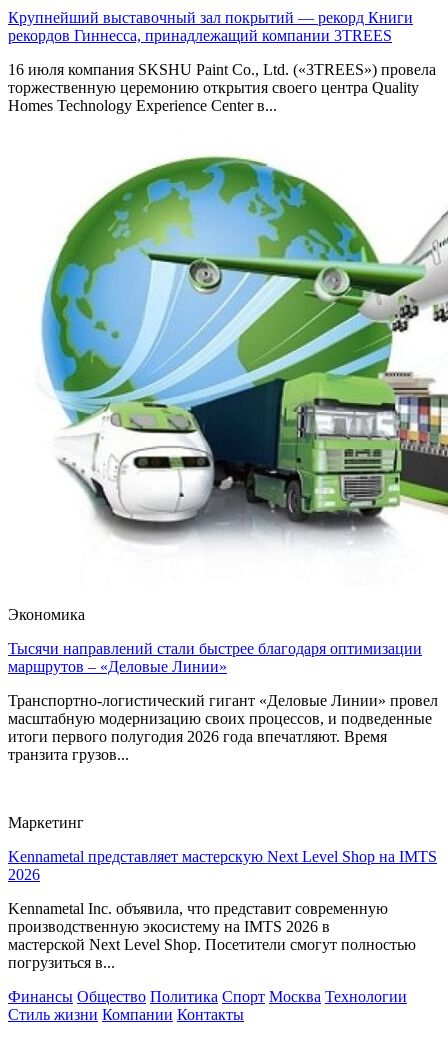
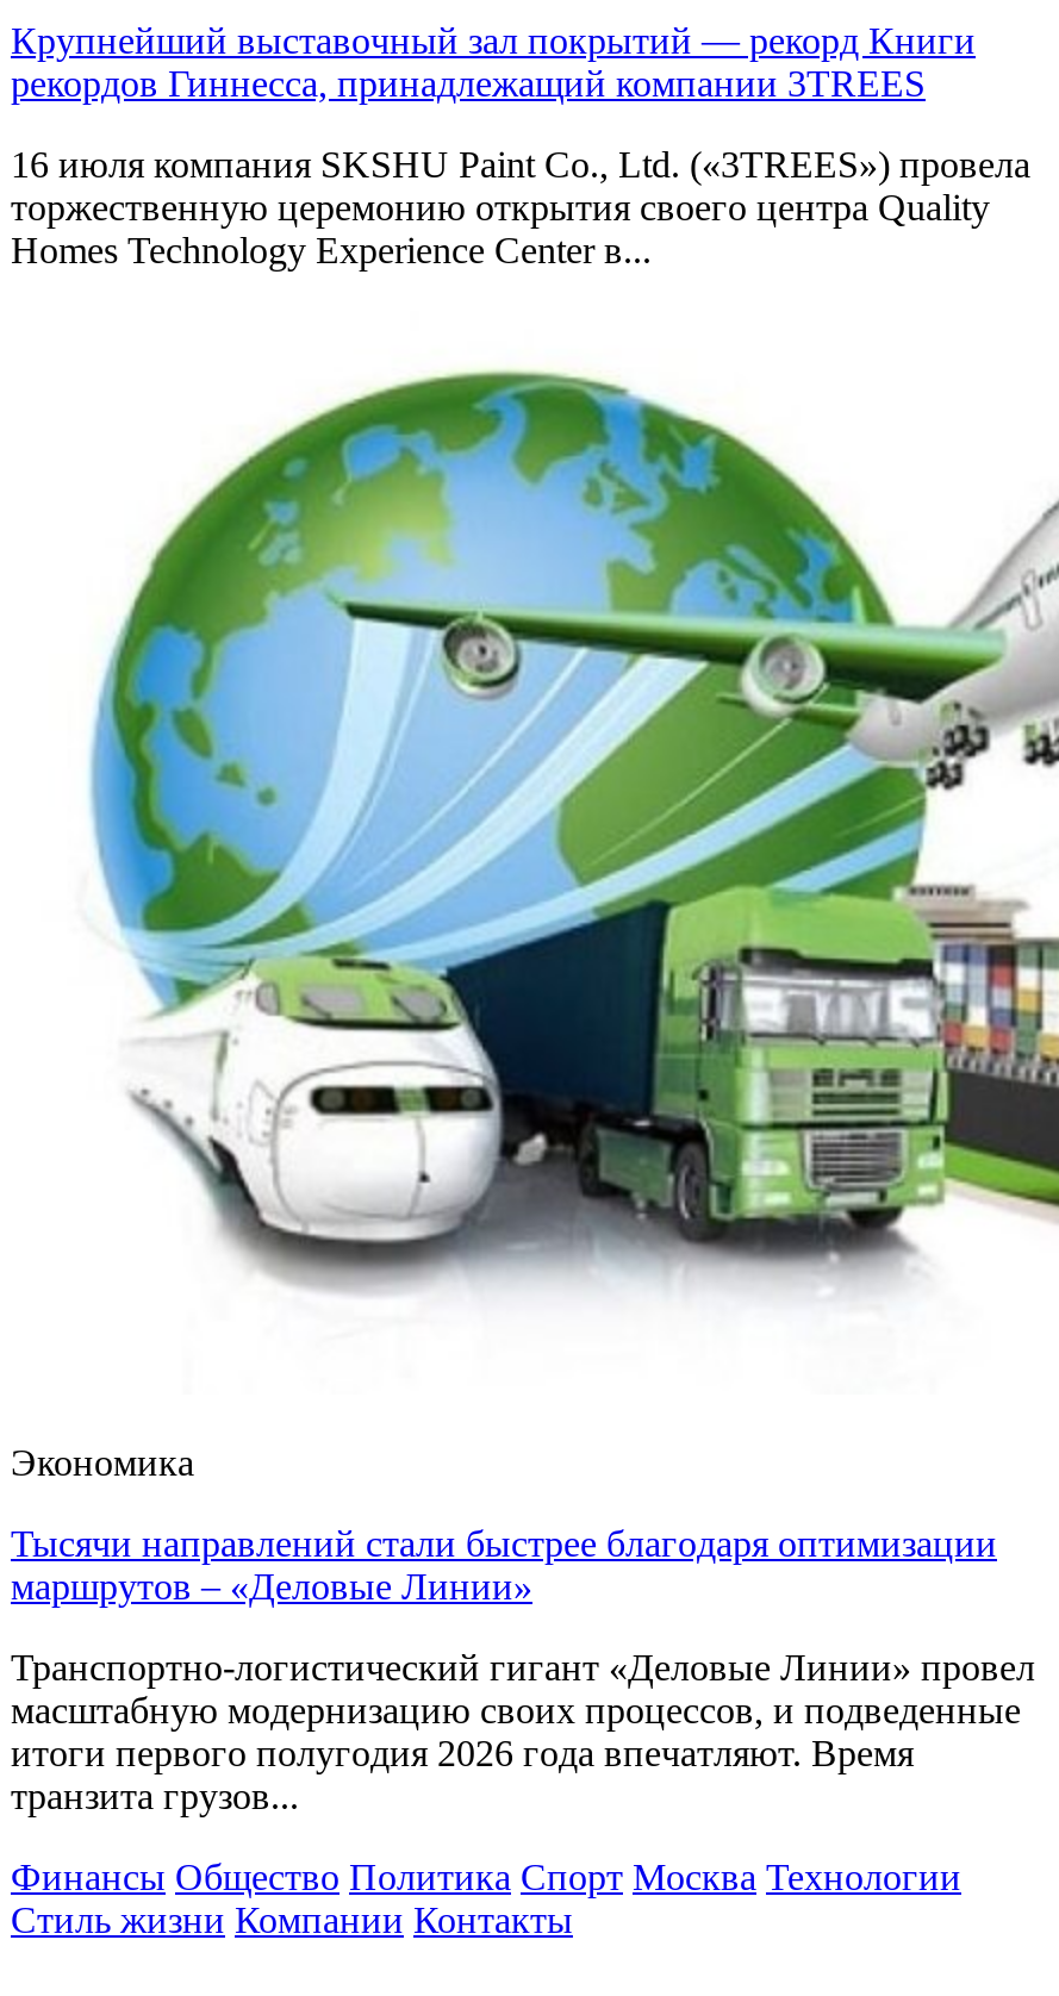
[8,814,437,971] Маркетинг | Kennametal представляет мастерскую Next Level Shop на IMTS | 2026 | Kennametal Inc. объявила, что представит современную | производственную экосистему на IMTS 2026 в | мастерской Next Level Shop. Посетители смогут полностью | погрузиться в... -> none

